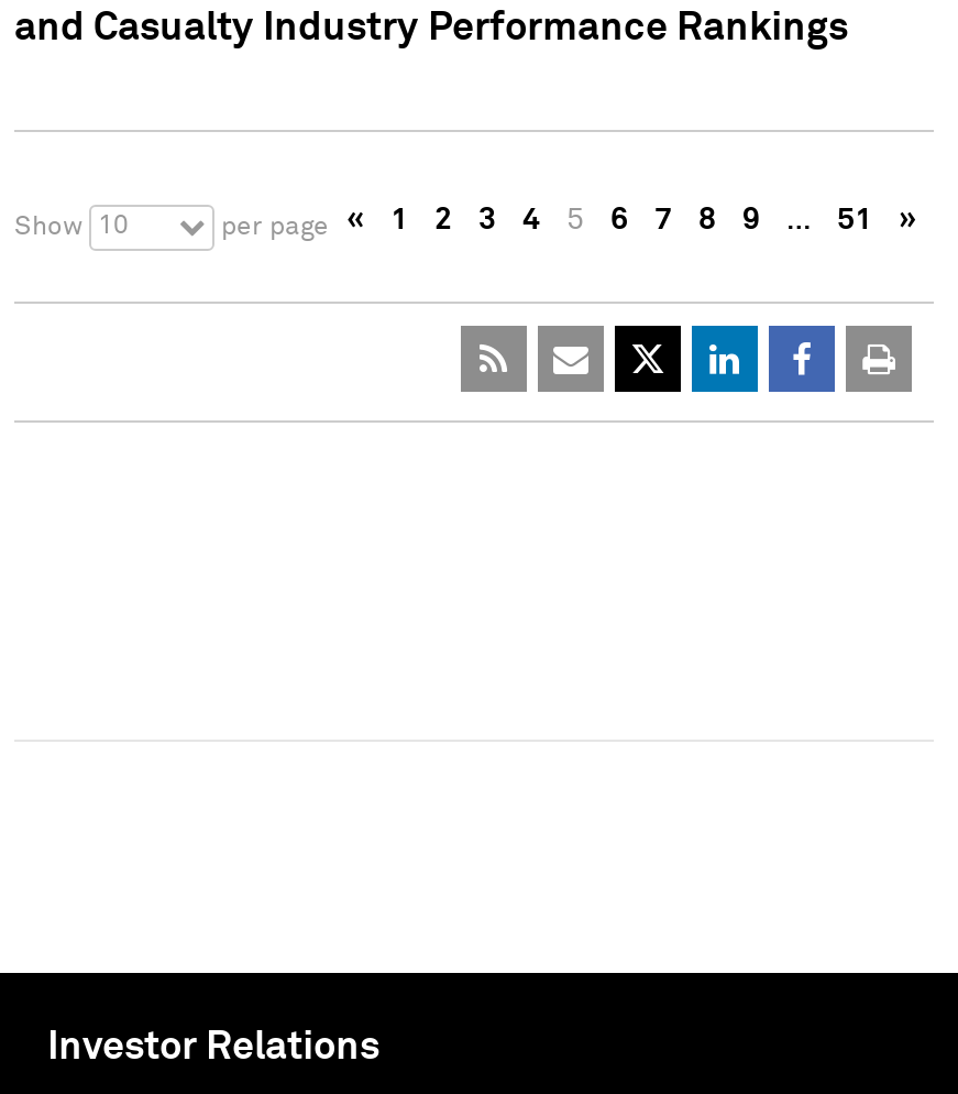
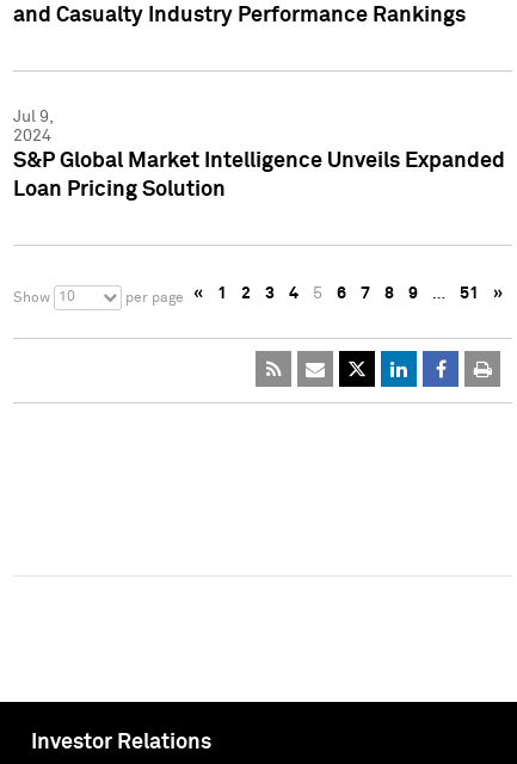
none -> [13,109,505,200] Jul 9, | 2024 | S&P Global Market Intelligence Unveils Expanded | Loan Pricing Solution

